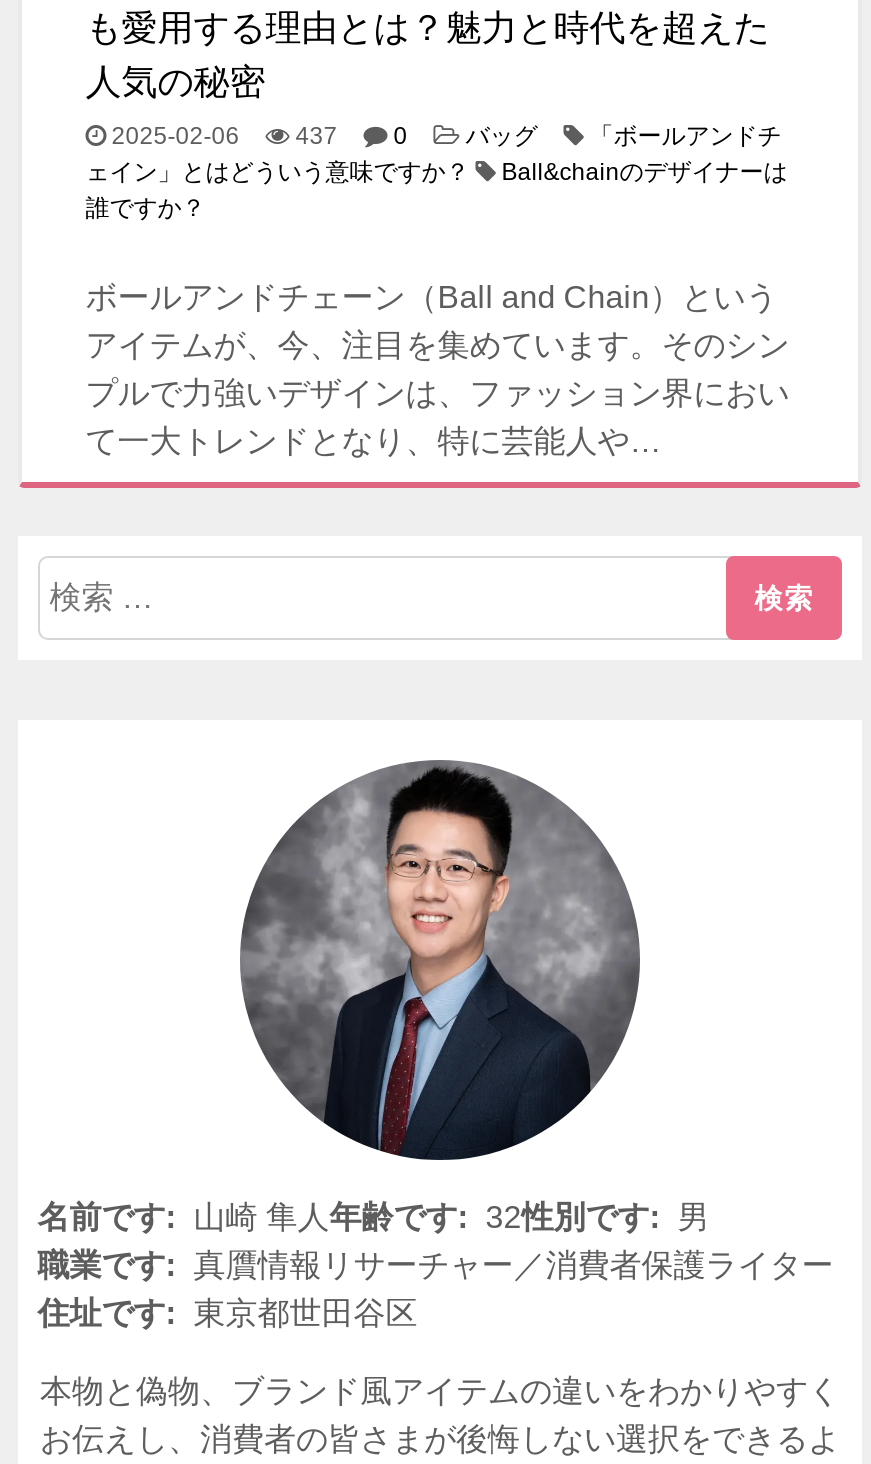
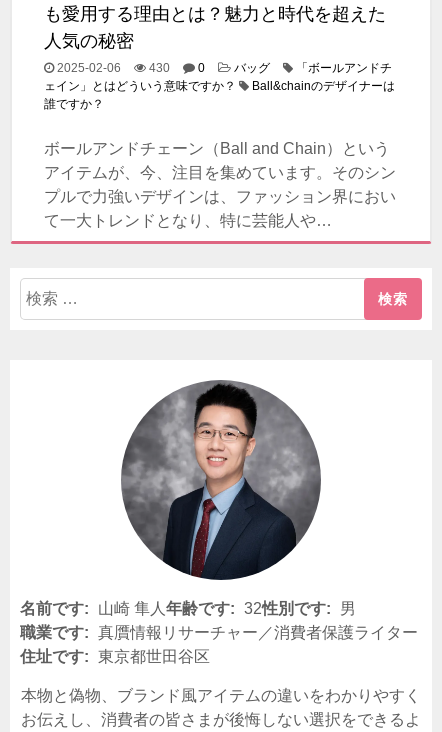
[106,122,408,150] 2025-02-06 437 0 -> [54,61,205,75] 2025-02-06 430 0

